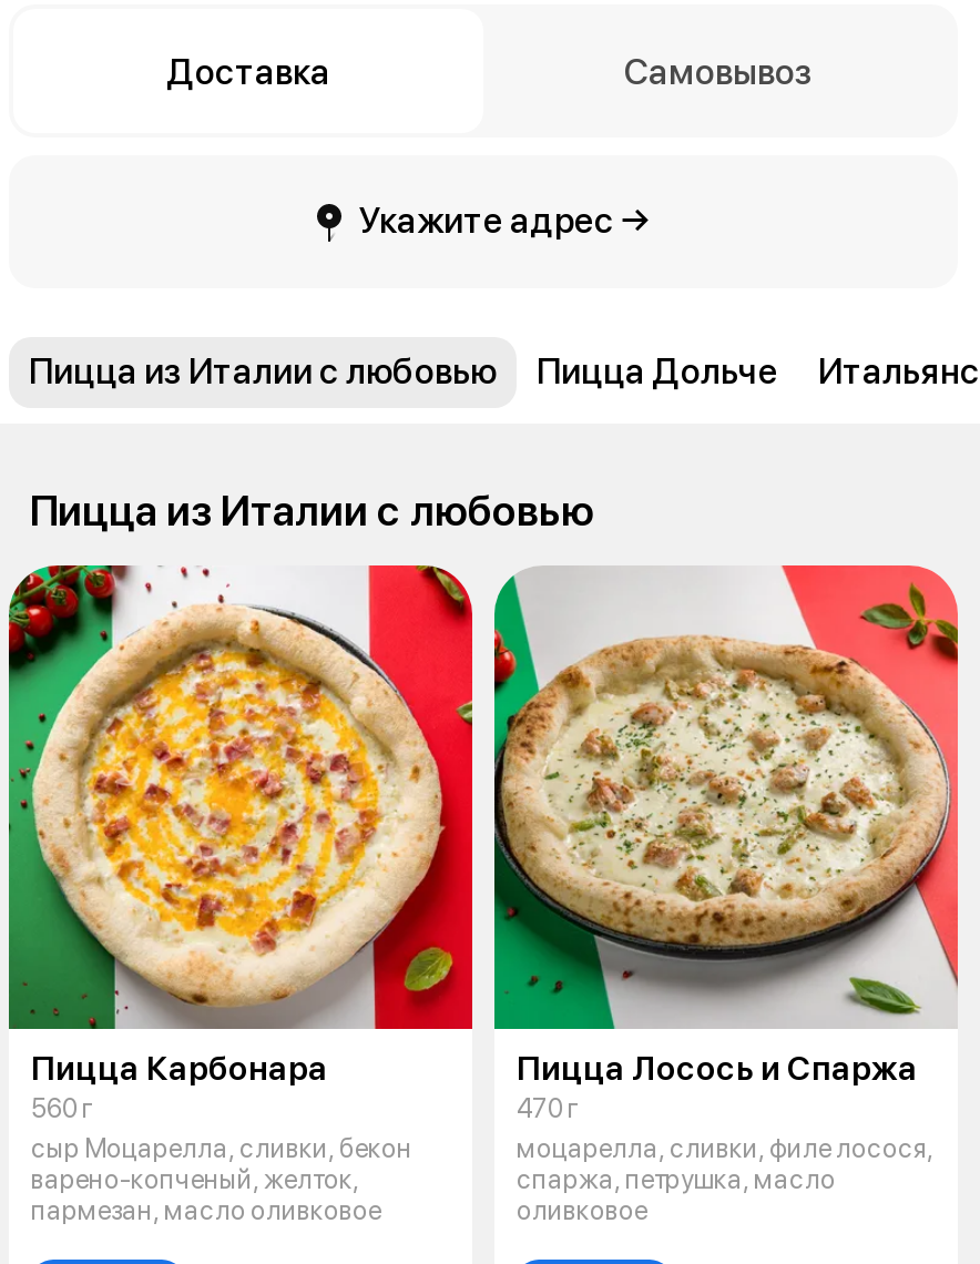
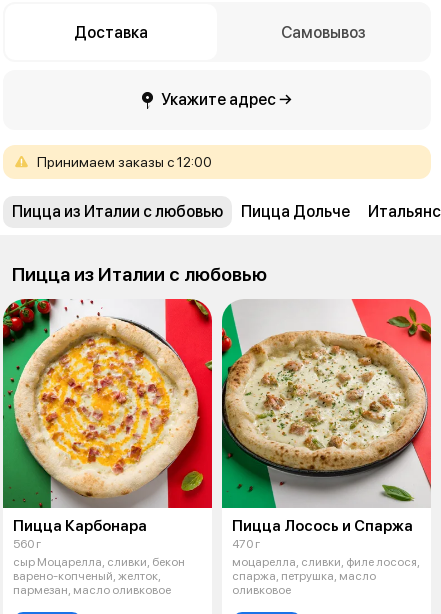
none -> [37,154,212,170] Принимаем заказы с 12:00

